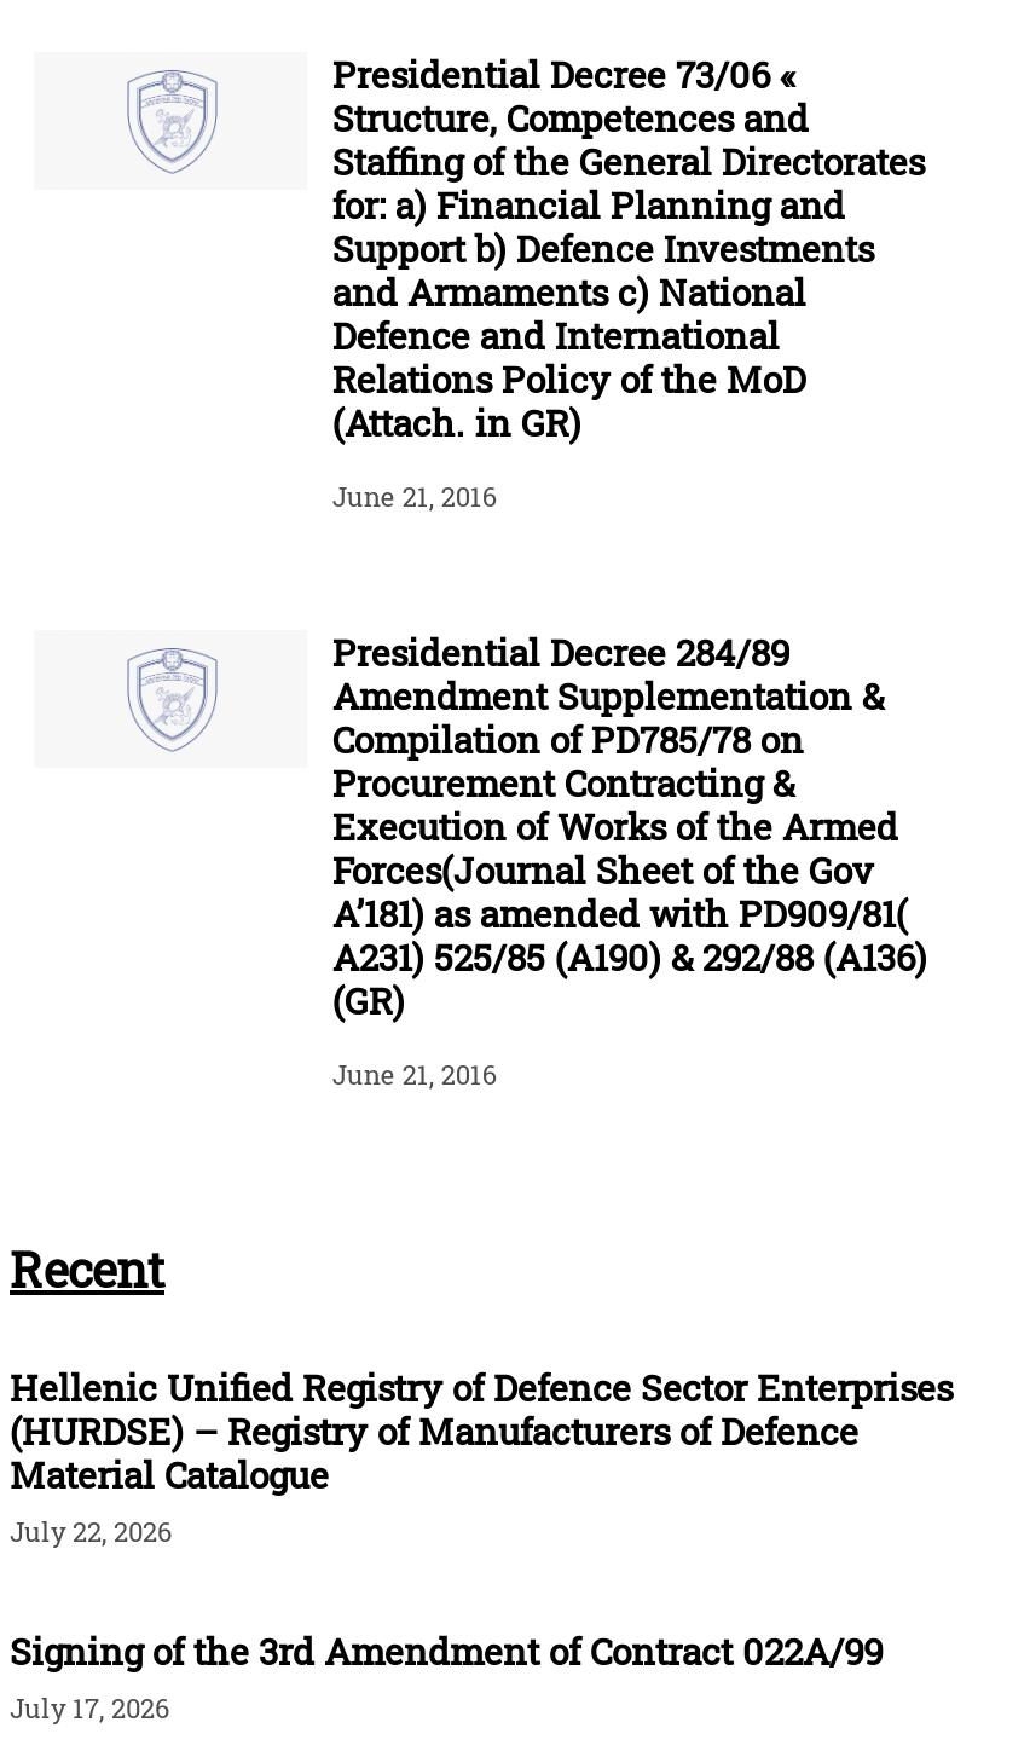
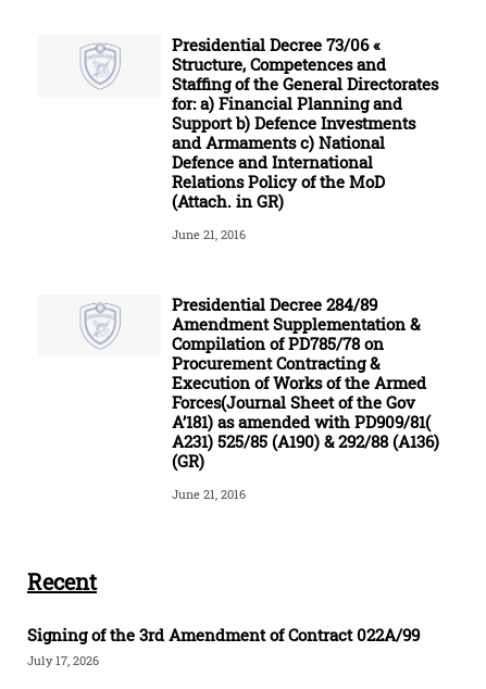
[10,1363,953,1549] Hellenic Unified Registry of Defence Sector Enterprises | (HURDSE) – Registry of Manufacturers of Defence | Material Catalogue | July 22, 2026 -> none

